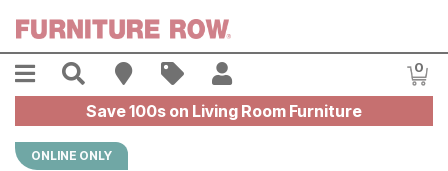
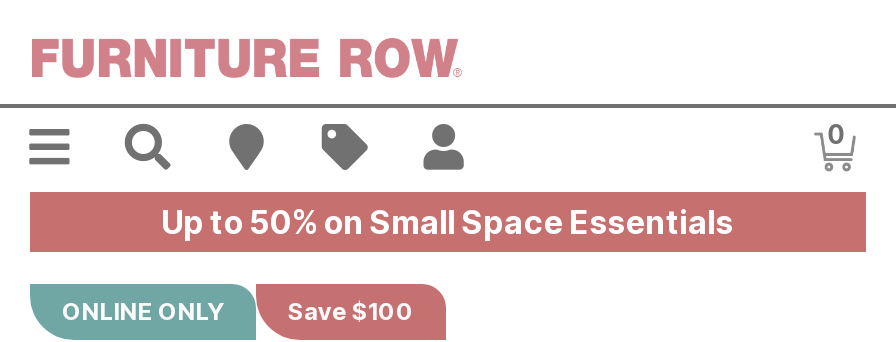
[86,101,362,121] Save 100s on Living Room Furniture -> [162,202,734,242] Up to 50% on Small Space Essentials
none -> [288,296,414,326] Save $100

